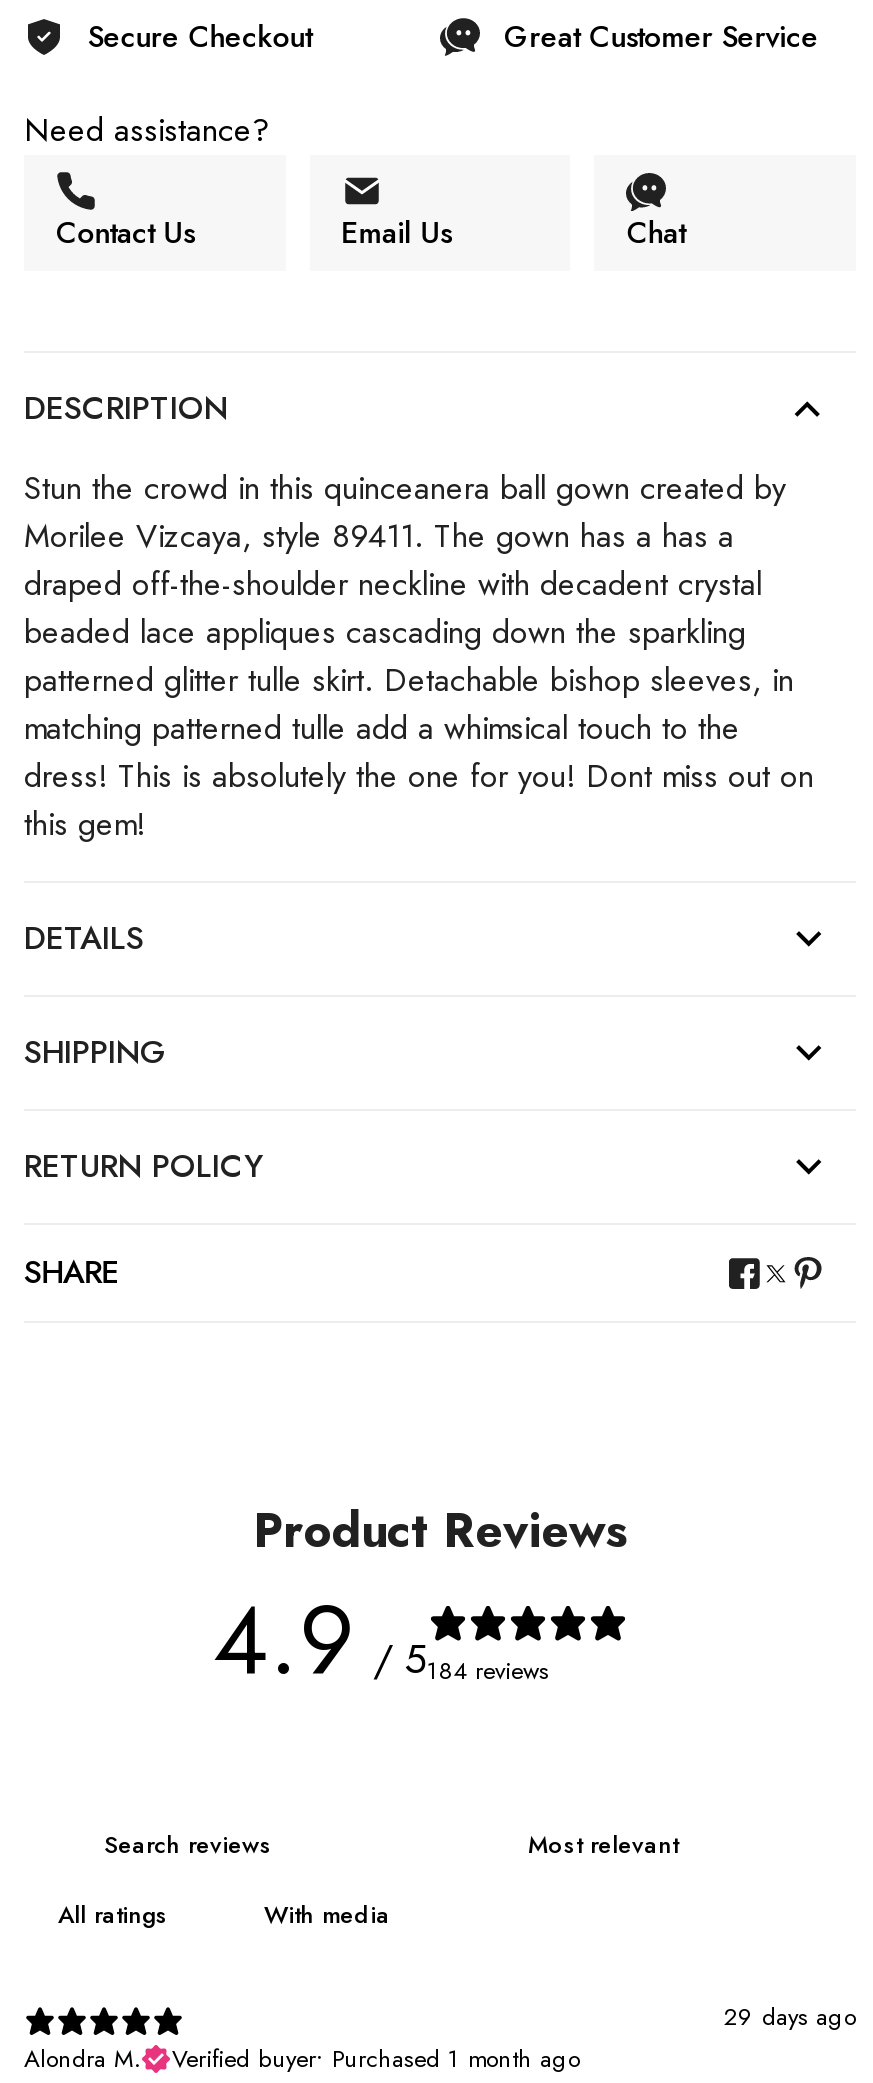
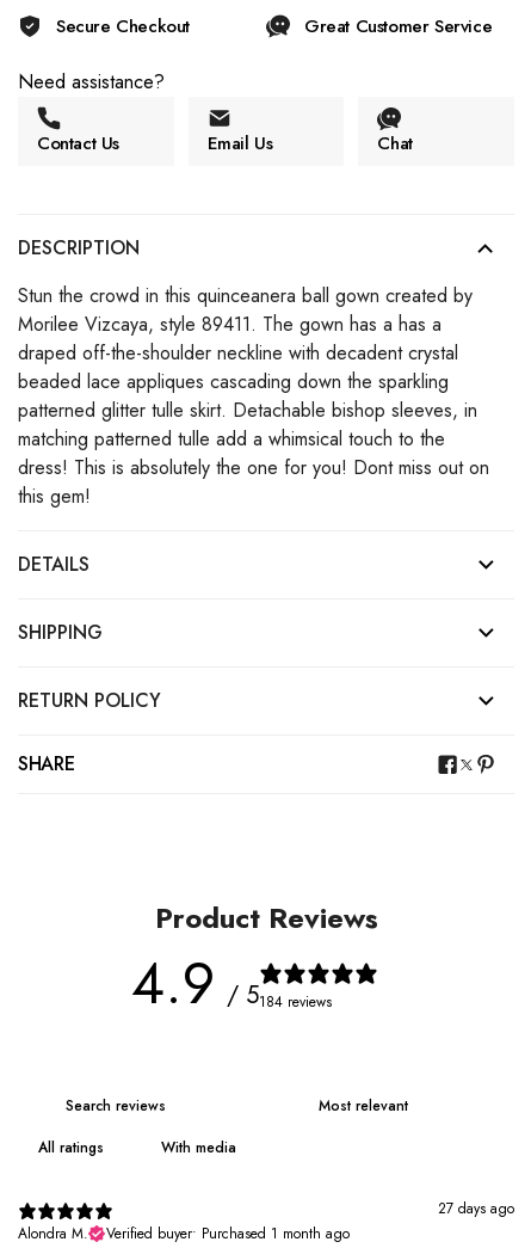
[724,2000,856,2036] 29 days ago -> [438,1198,514,1220] 27 days ago

